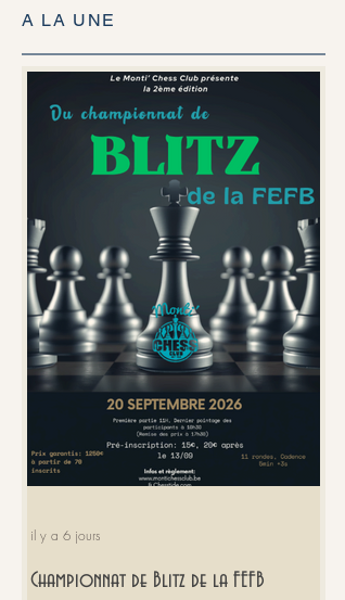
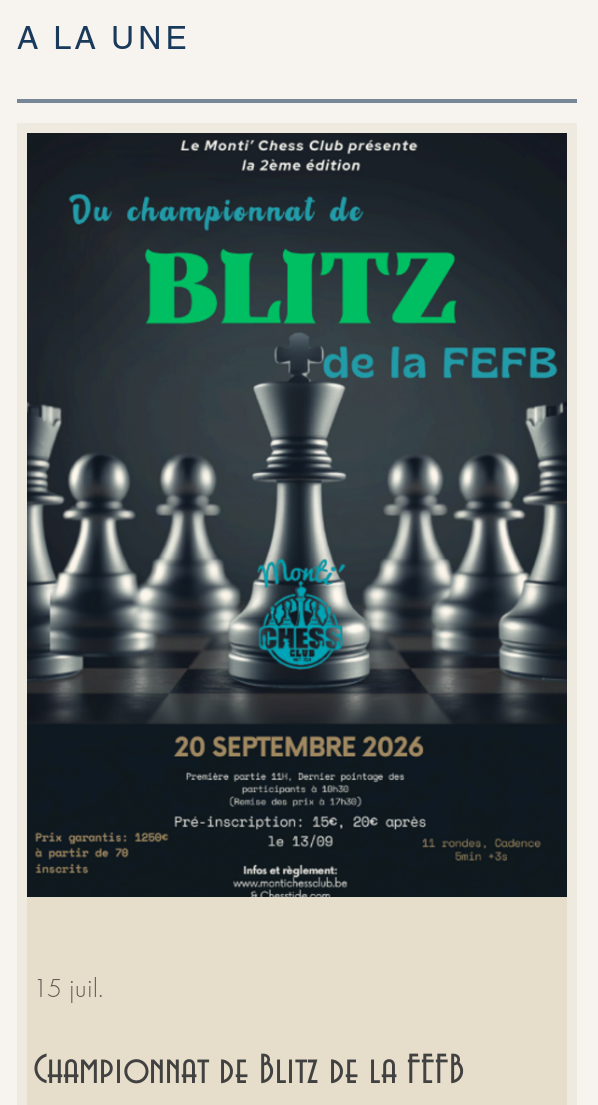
[30,526,101,544] il y a 6 jours -> [33,970,105,1004] 15 juil.

